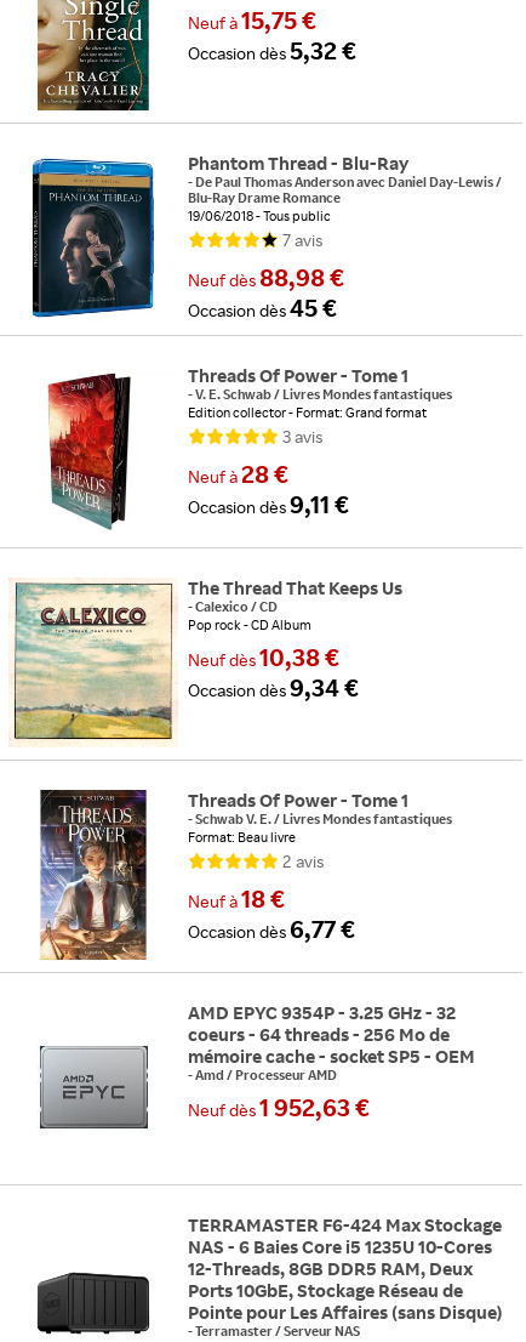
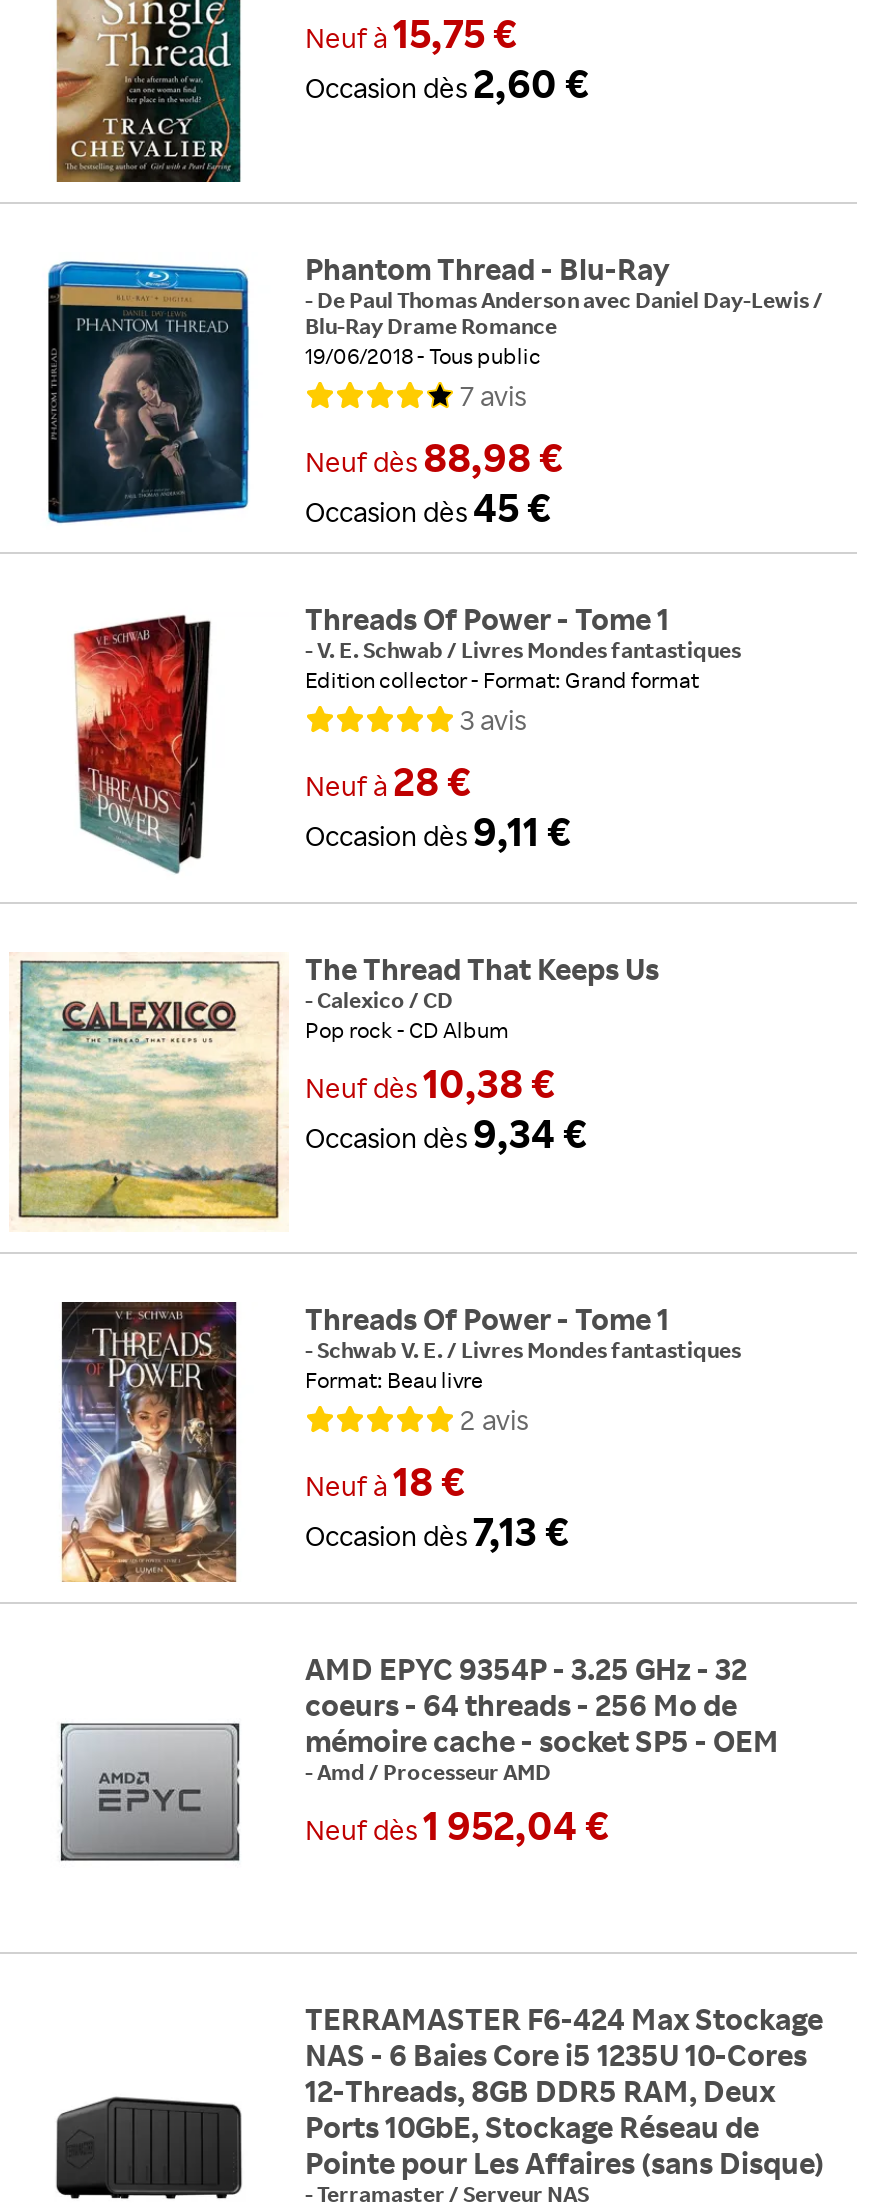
[188,35,356,66] Occasion dès5,32 € -> [305,58,589,108] Occasion dès2,60 €
[188,913,355,943] Occasion dès6,77 € -> [305,1505,569,1555] Occasion dès7,13 €
[188,1092,370,1122] Neufdès1 952,63 € -> [305,1800,609,1850] Neufdès1 952,04 €

